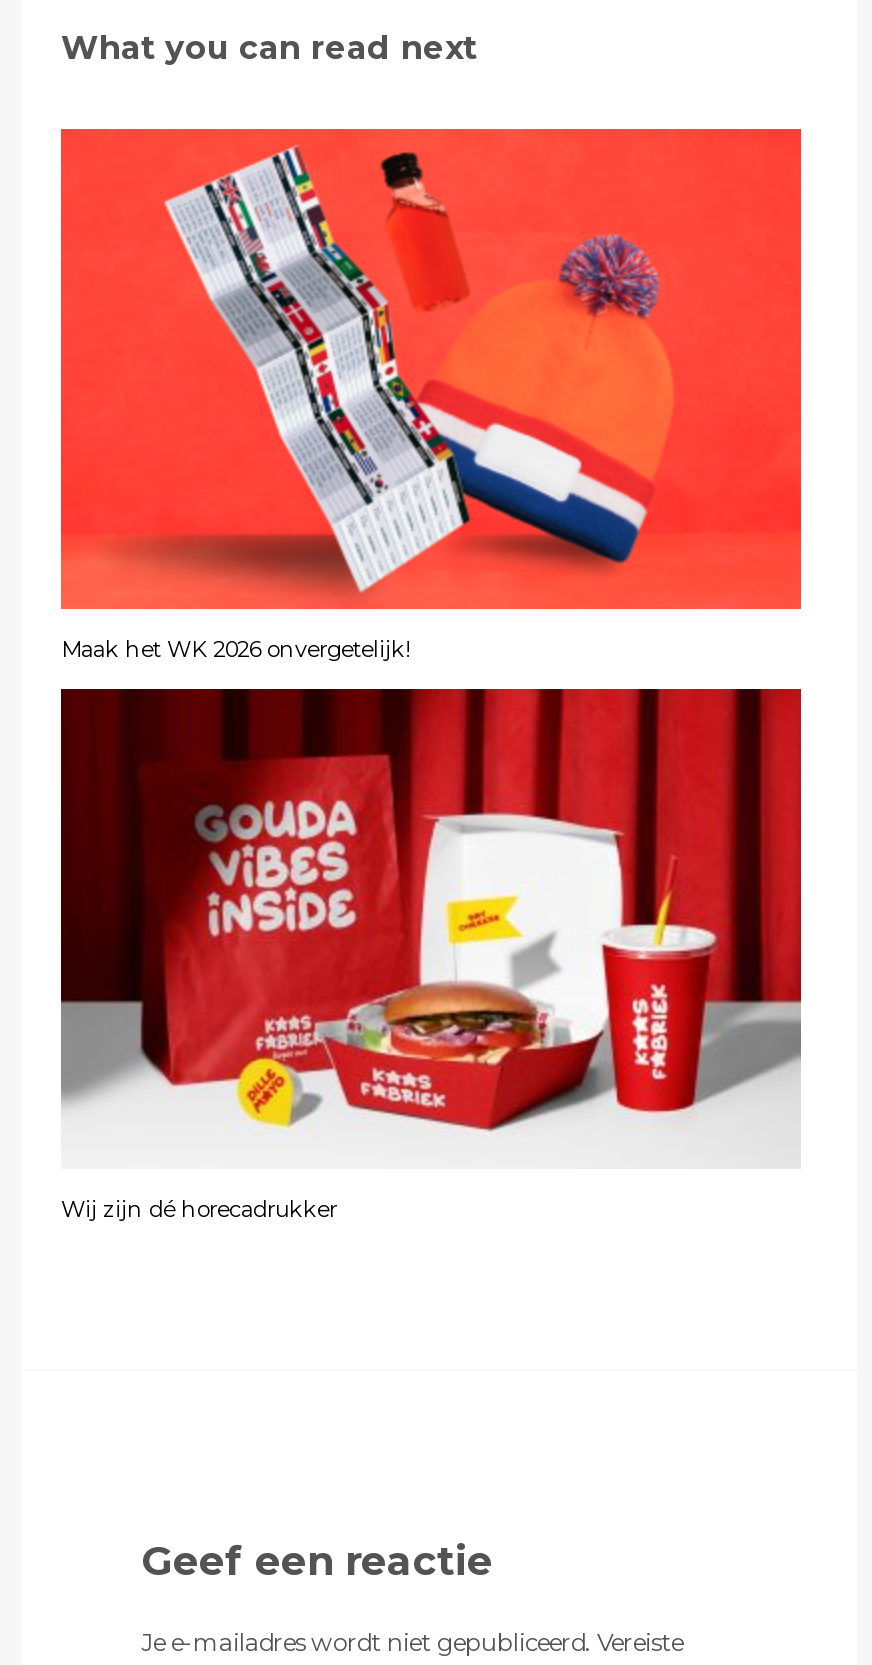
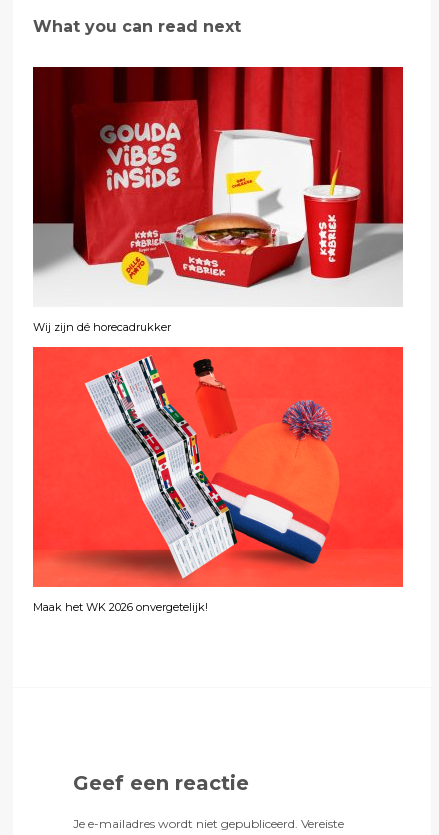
moved [59,127,803,663] -> [32,346,404,614]: [image] | Maak het WK 2026 onvergetelijk!
moved [61,687,801,1223] -> [33,66,403,334]: [image] | Wij zijn dé horecadrukker

